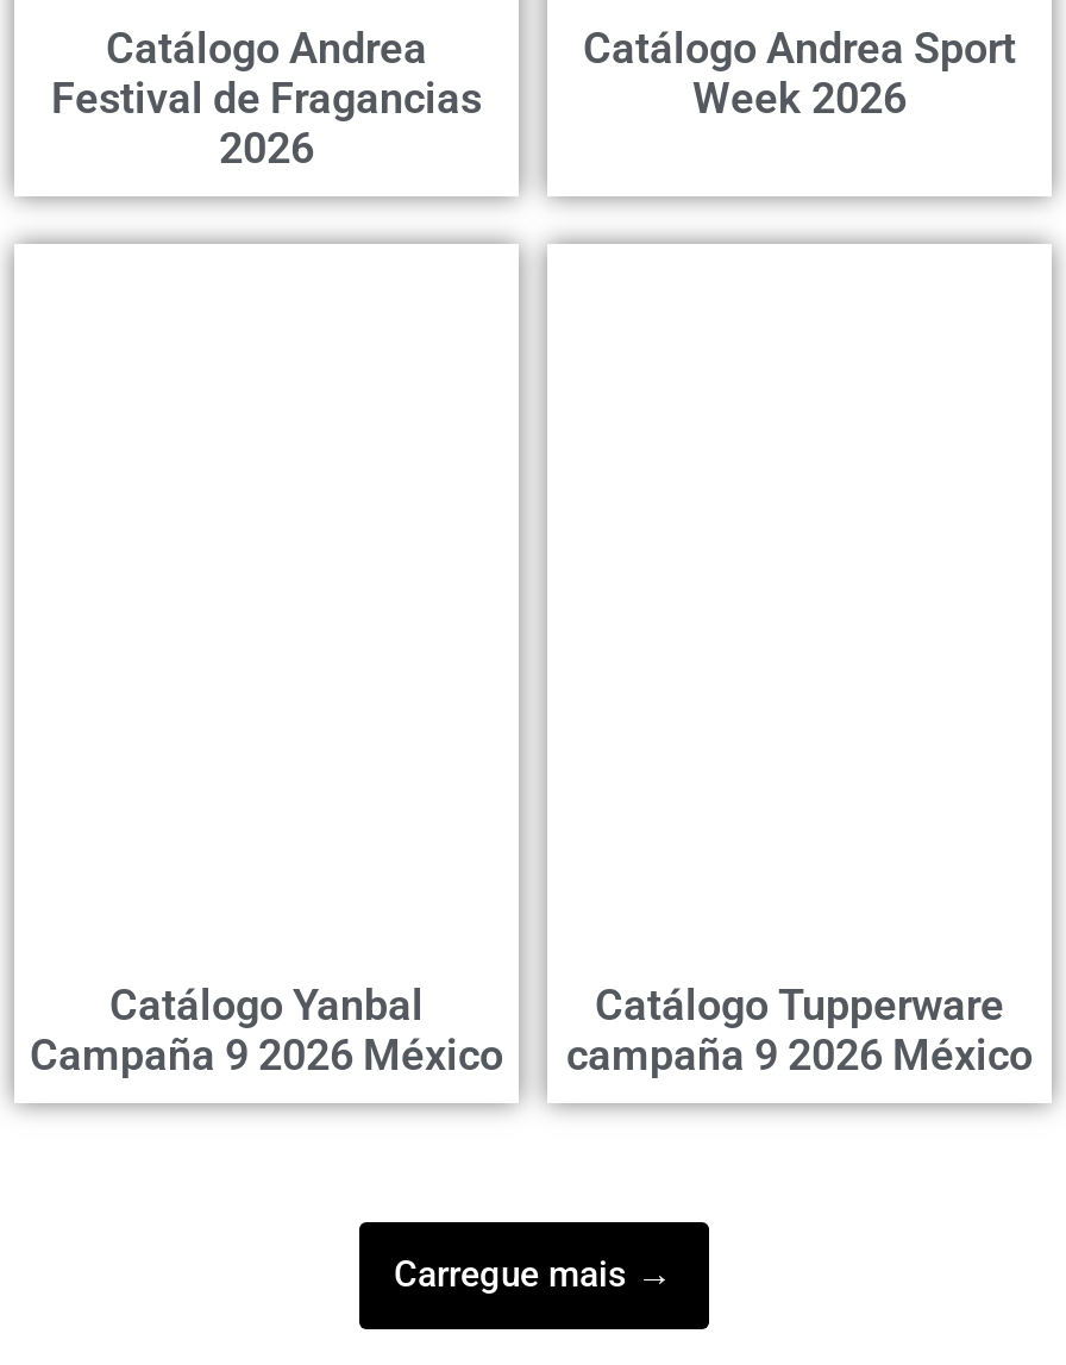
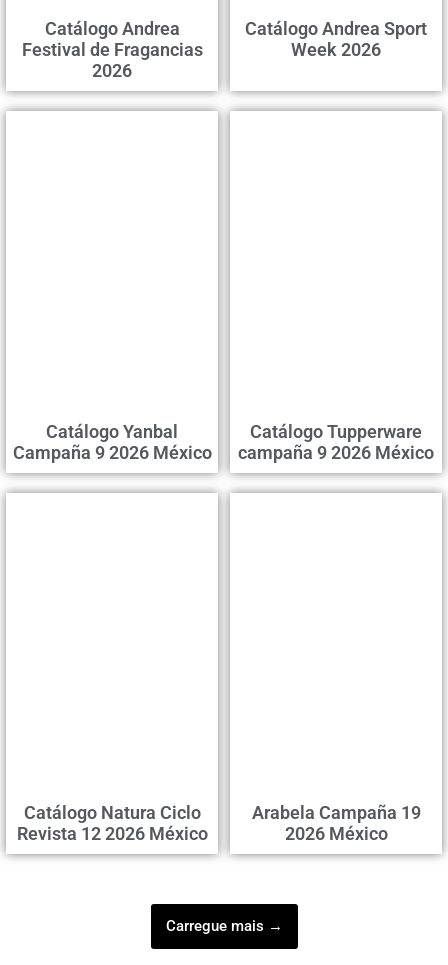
none -> [16,802,207,844] Catálogo Natura Ciclo | Revista 12 2026 México
none -> [251,802,420,844] Arabela Campaña 19 | 2026 México

